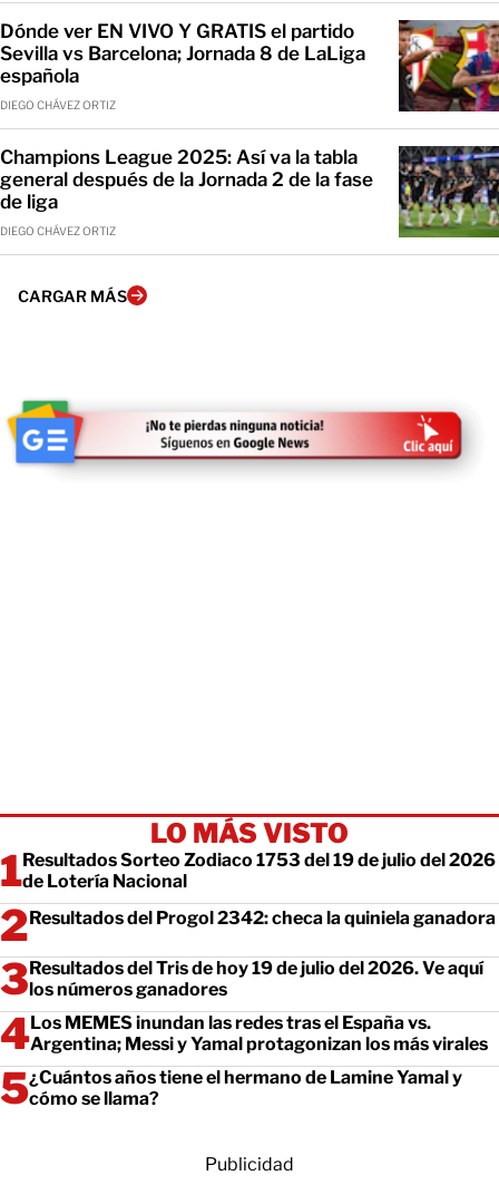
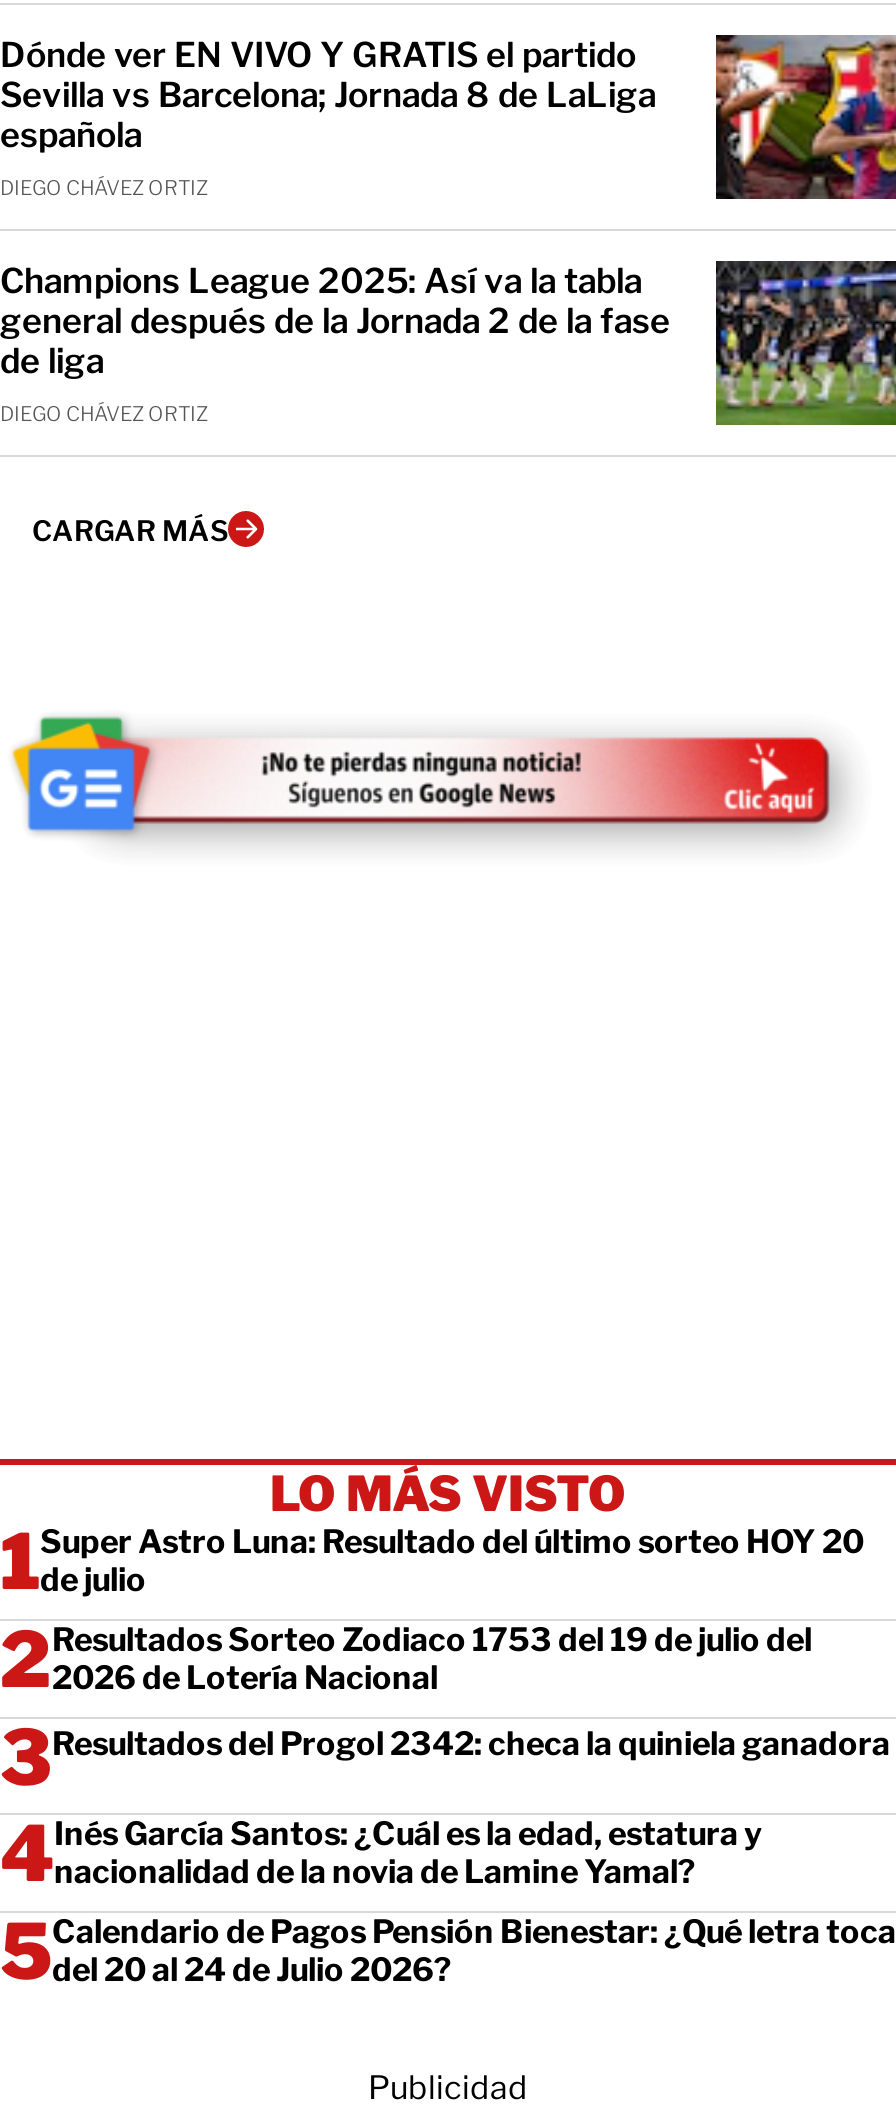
[22,849,496,892] Resultados Sorteo Zodiaco 1753 del 19 de julio del 2026 | de Lotería Nacional -> [40,1523,864,1697] Super Astro Luna: Resultado del último sorteo HOY 20 | de julio | Resultados Sorteo Zodiaco 1753 del 19 de julio del | 2026 de Lotería Nacional
moved [29,907,496,928] -> [52,1725,890,1763]: Resultados del Progol 2342: checa la quiniela ganadora
[29,957,488,1109] Resultados del Tris de hoy 19 de julio del 2026. Ve aquí | los números ganadores | Los MEMES inundan las redes tras el España vs. | Argentina; Messi y Yamal protagonizan los más virales | ¿Cuántos años tiene el hermano de Lamine Yamal y | cómo se llama? -> [52,1815,896,1989] Inés García Santos: ¿Cuál es la edad, estatura y | nacionalidad de la novia de Lamine Yamal? | Calendario de Pagos Pensión Bienestar: ¿Qué letra toca | del 20 al 24 de Julio 2026?

